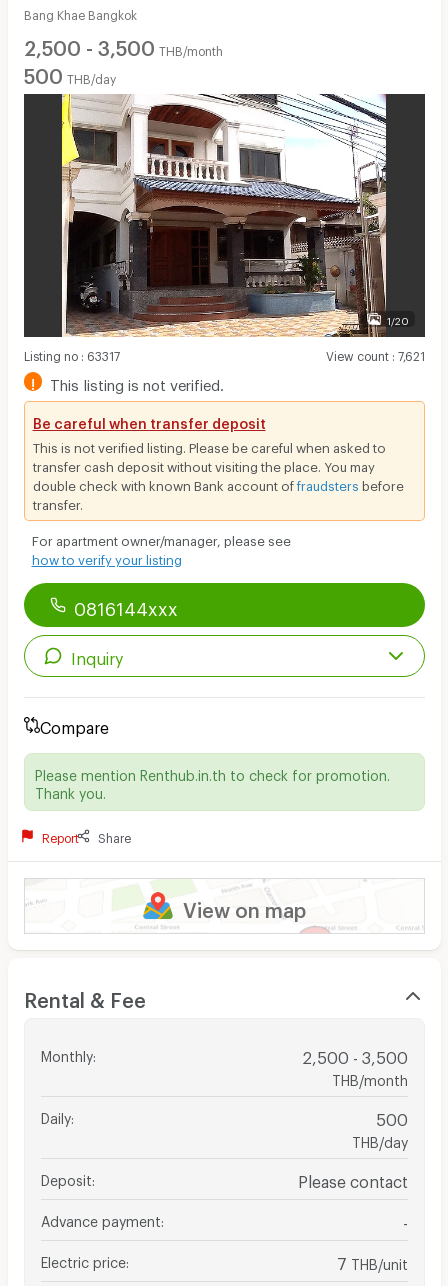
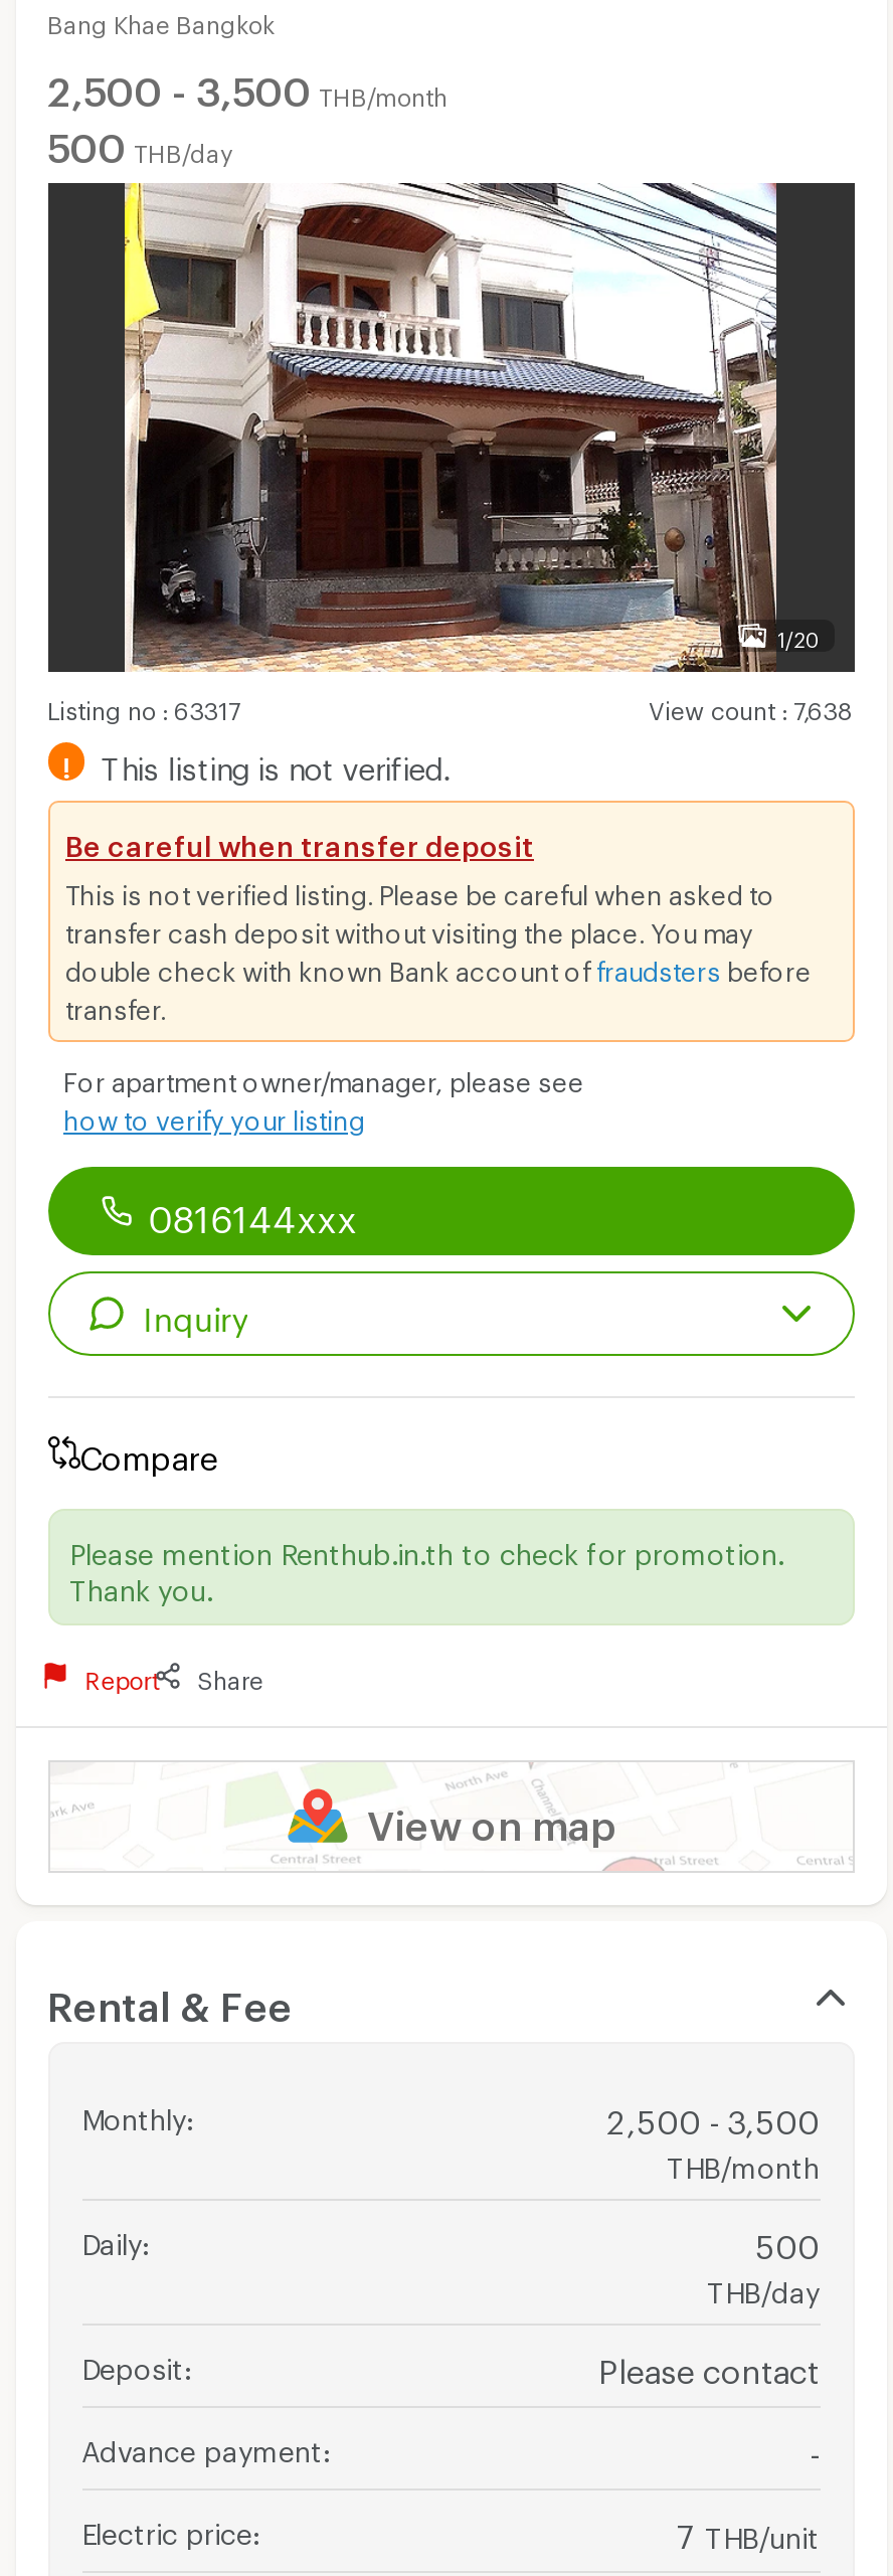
[325,348,424,358] View count: 7,621 -> [649,695,854,715] View count: 7,638

